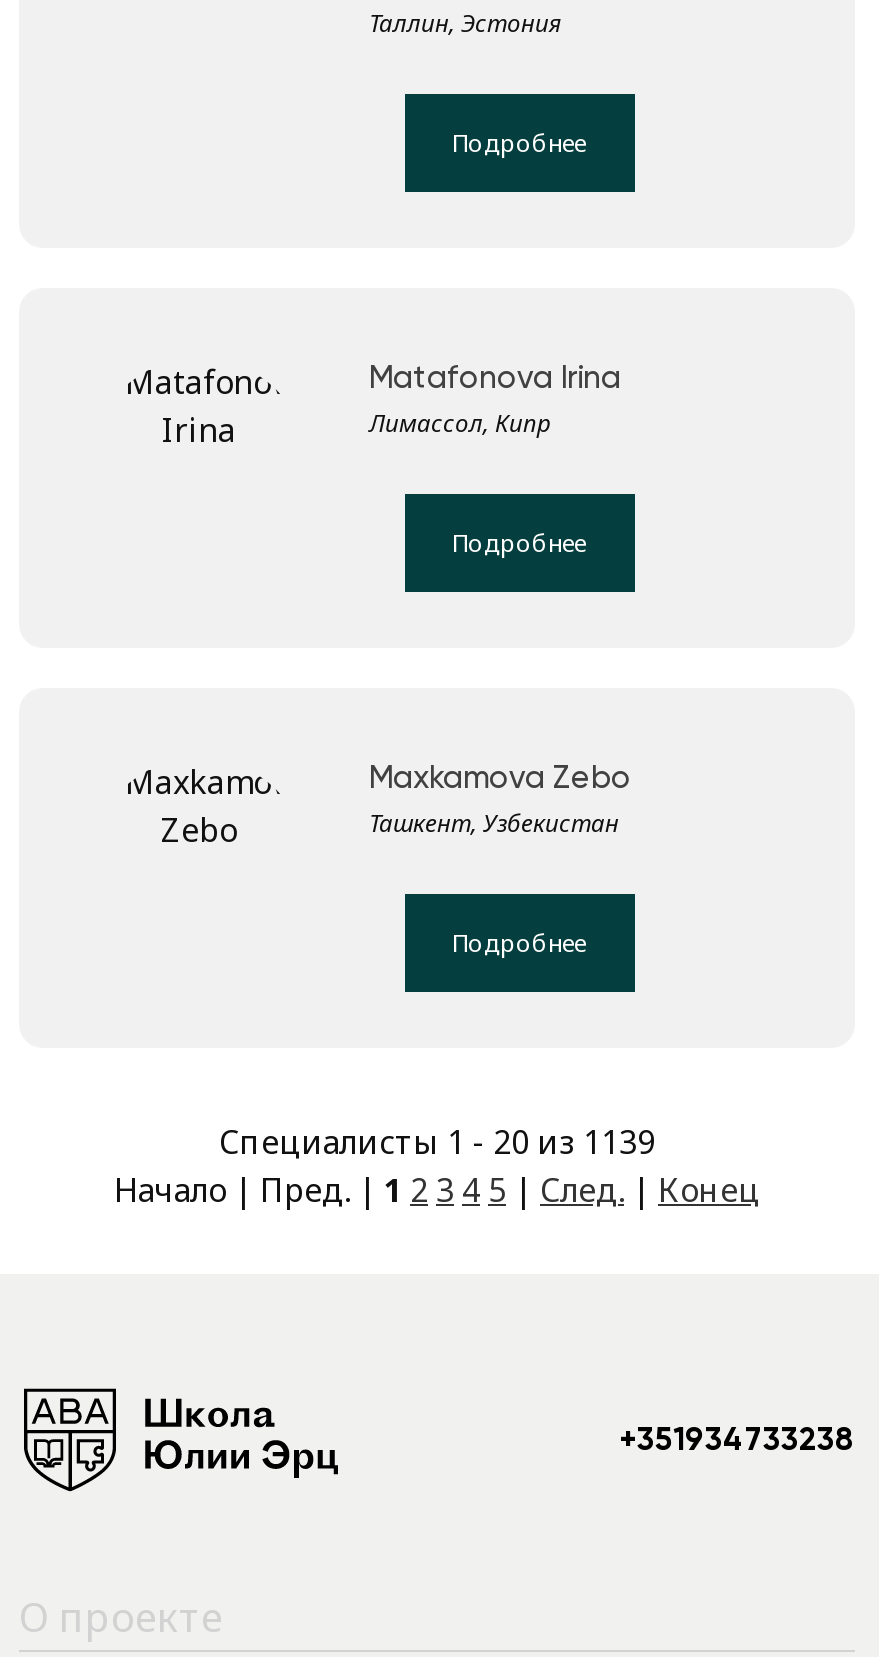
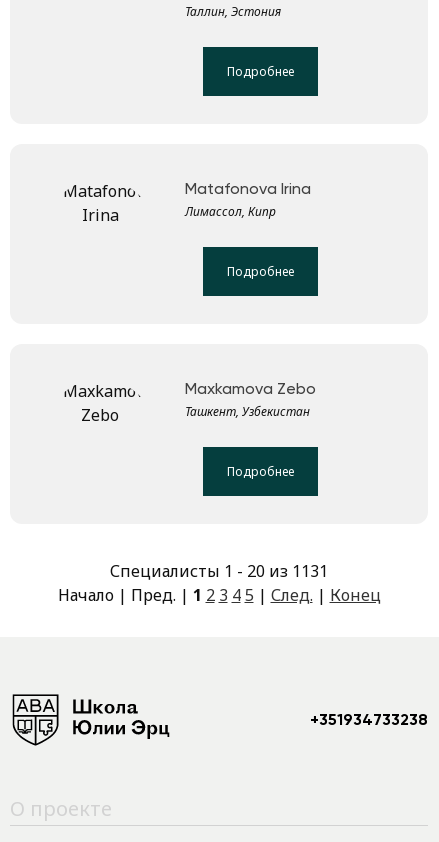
[219,1120,655,1164] Специалисты 1 - 20 из 1139 -> [110,560,328,582] Специалисты 1 - 20 из 1131

